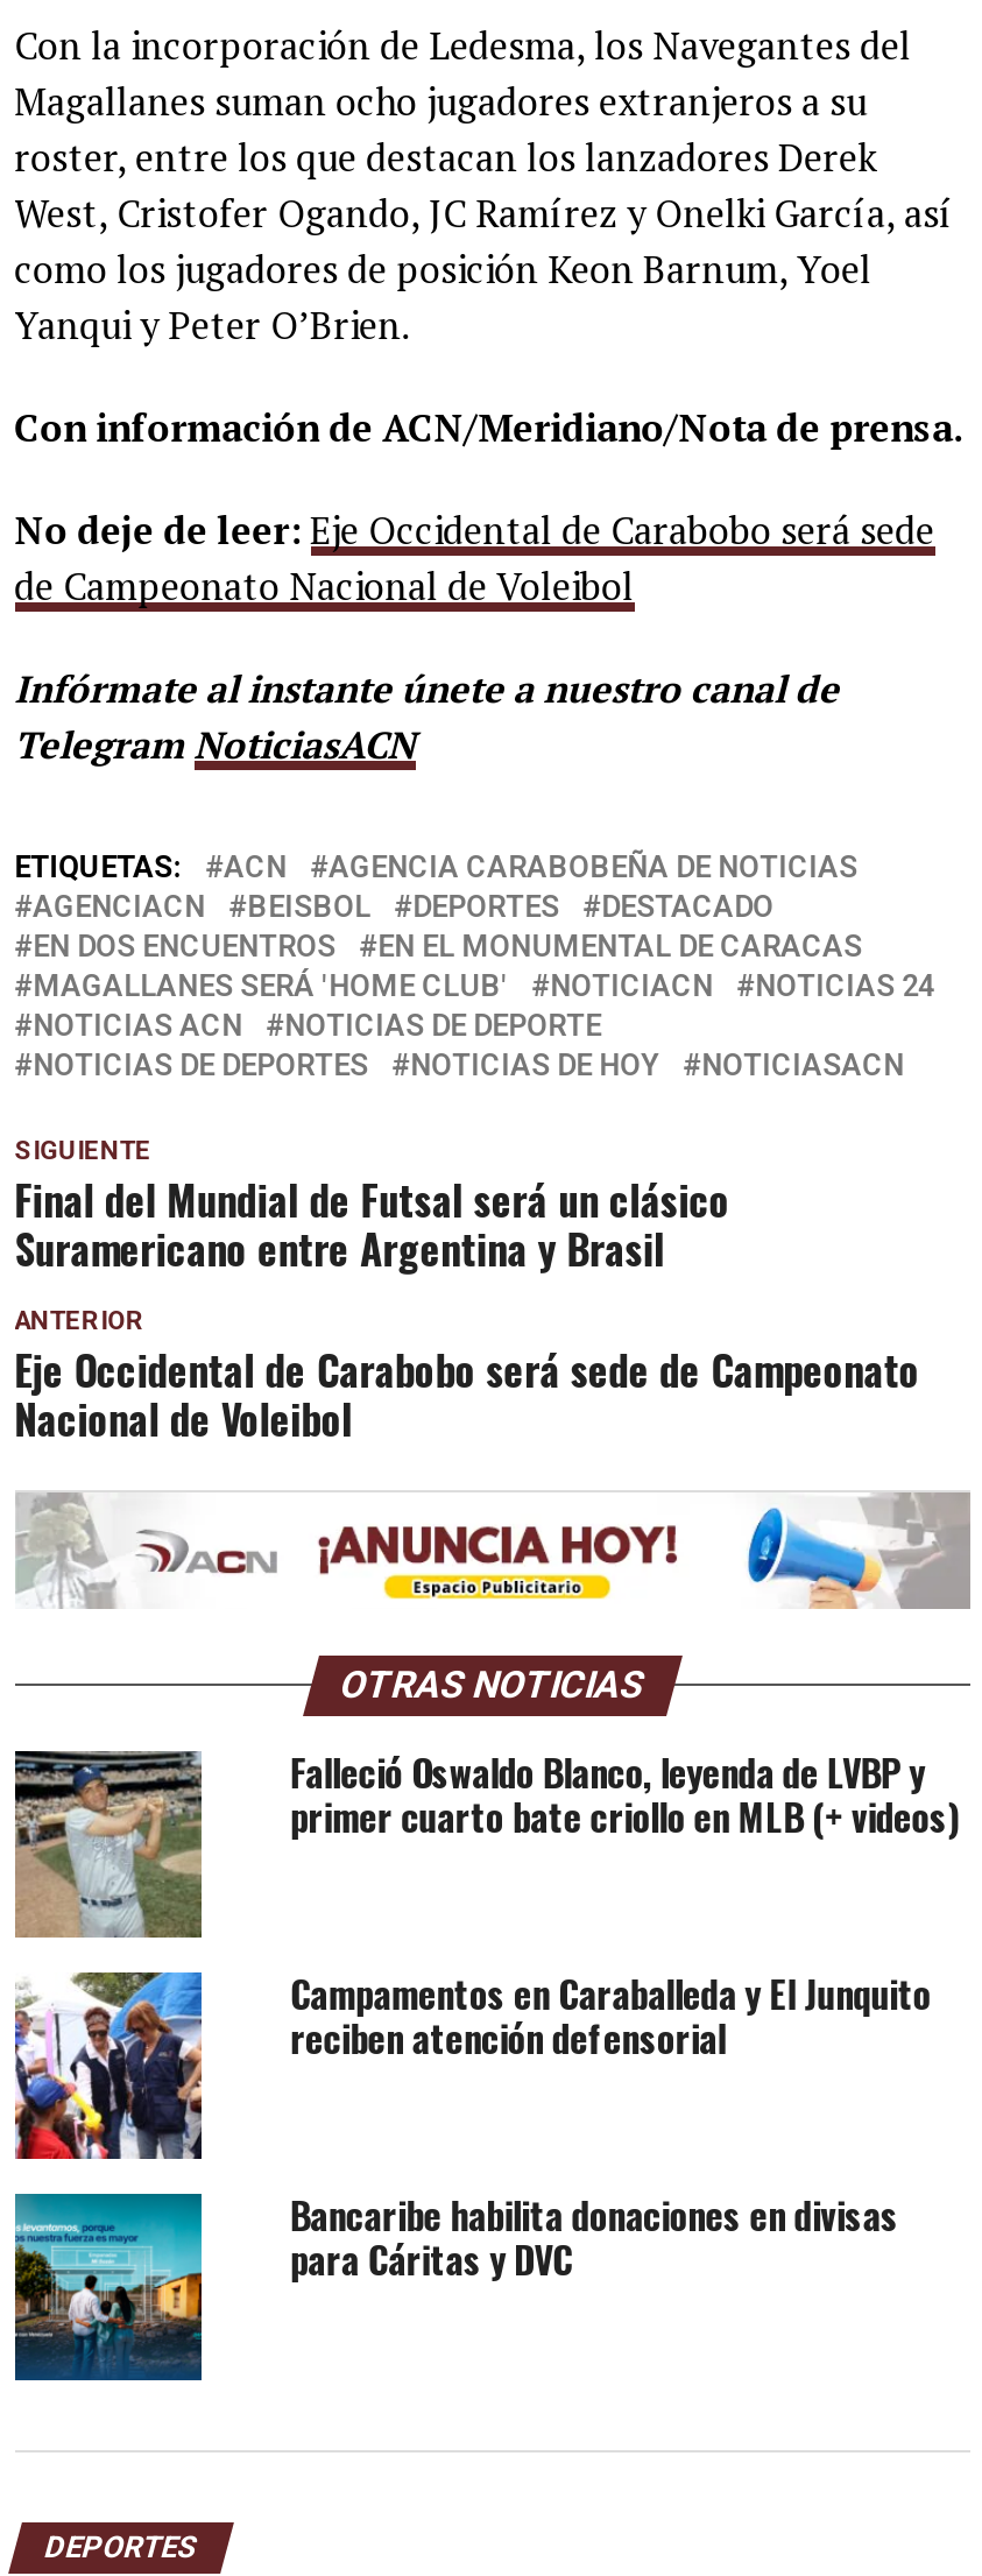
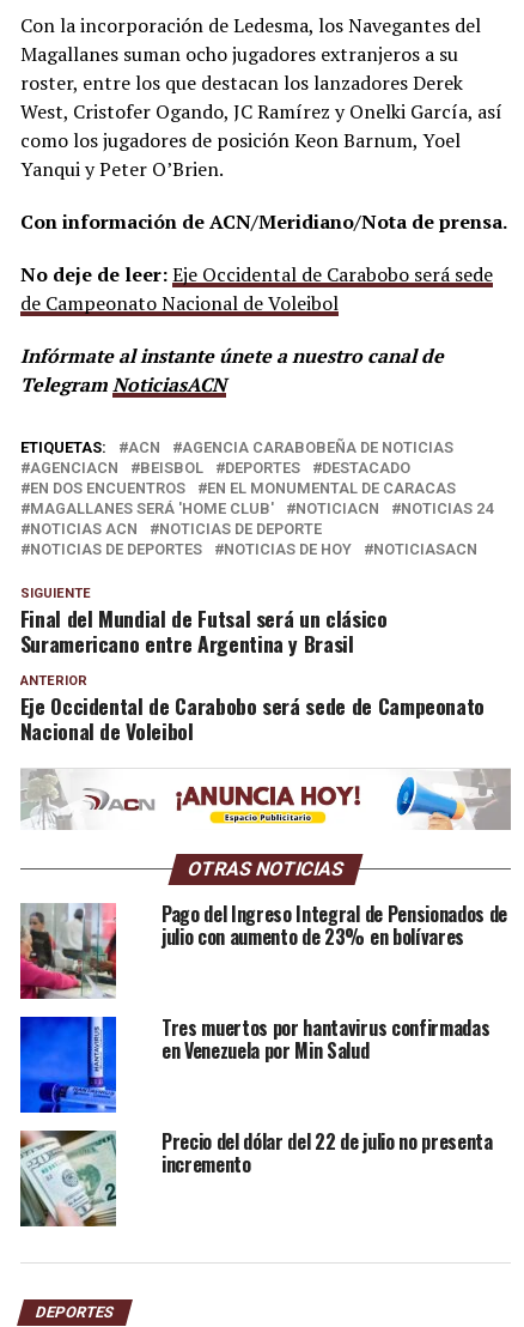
[13,1745,958,1940] [image] | Falleció Oswaldo Blanco, leyenda de LVBP y | primer cuarto bate criollo en MLB (+ videos) -> [19,900,507,1000] [image] | Pago del Ingreso Integral de Pensionados de | julio con aumento de 23% en bolívares
[13,1966,931,2161] [image] | Campamentos en Caraballeda y El Junquito | reciben atención defensorial -> [19,1013,490,1114] [image] | Tres muertos por hantavirus confirmadas | en Venezuela por Min Salud
[13,2187,898,2383] [image] | Bancaribe habilita donaciones en divisas | para Cáritas y DVC -> [19,1127,493,1228] [image] | Precio del dólar del 22 de julio no presenta | incremento

